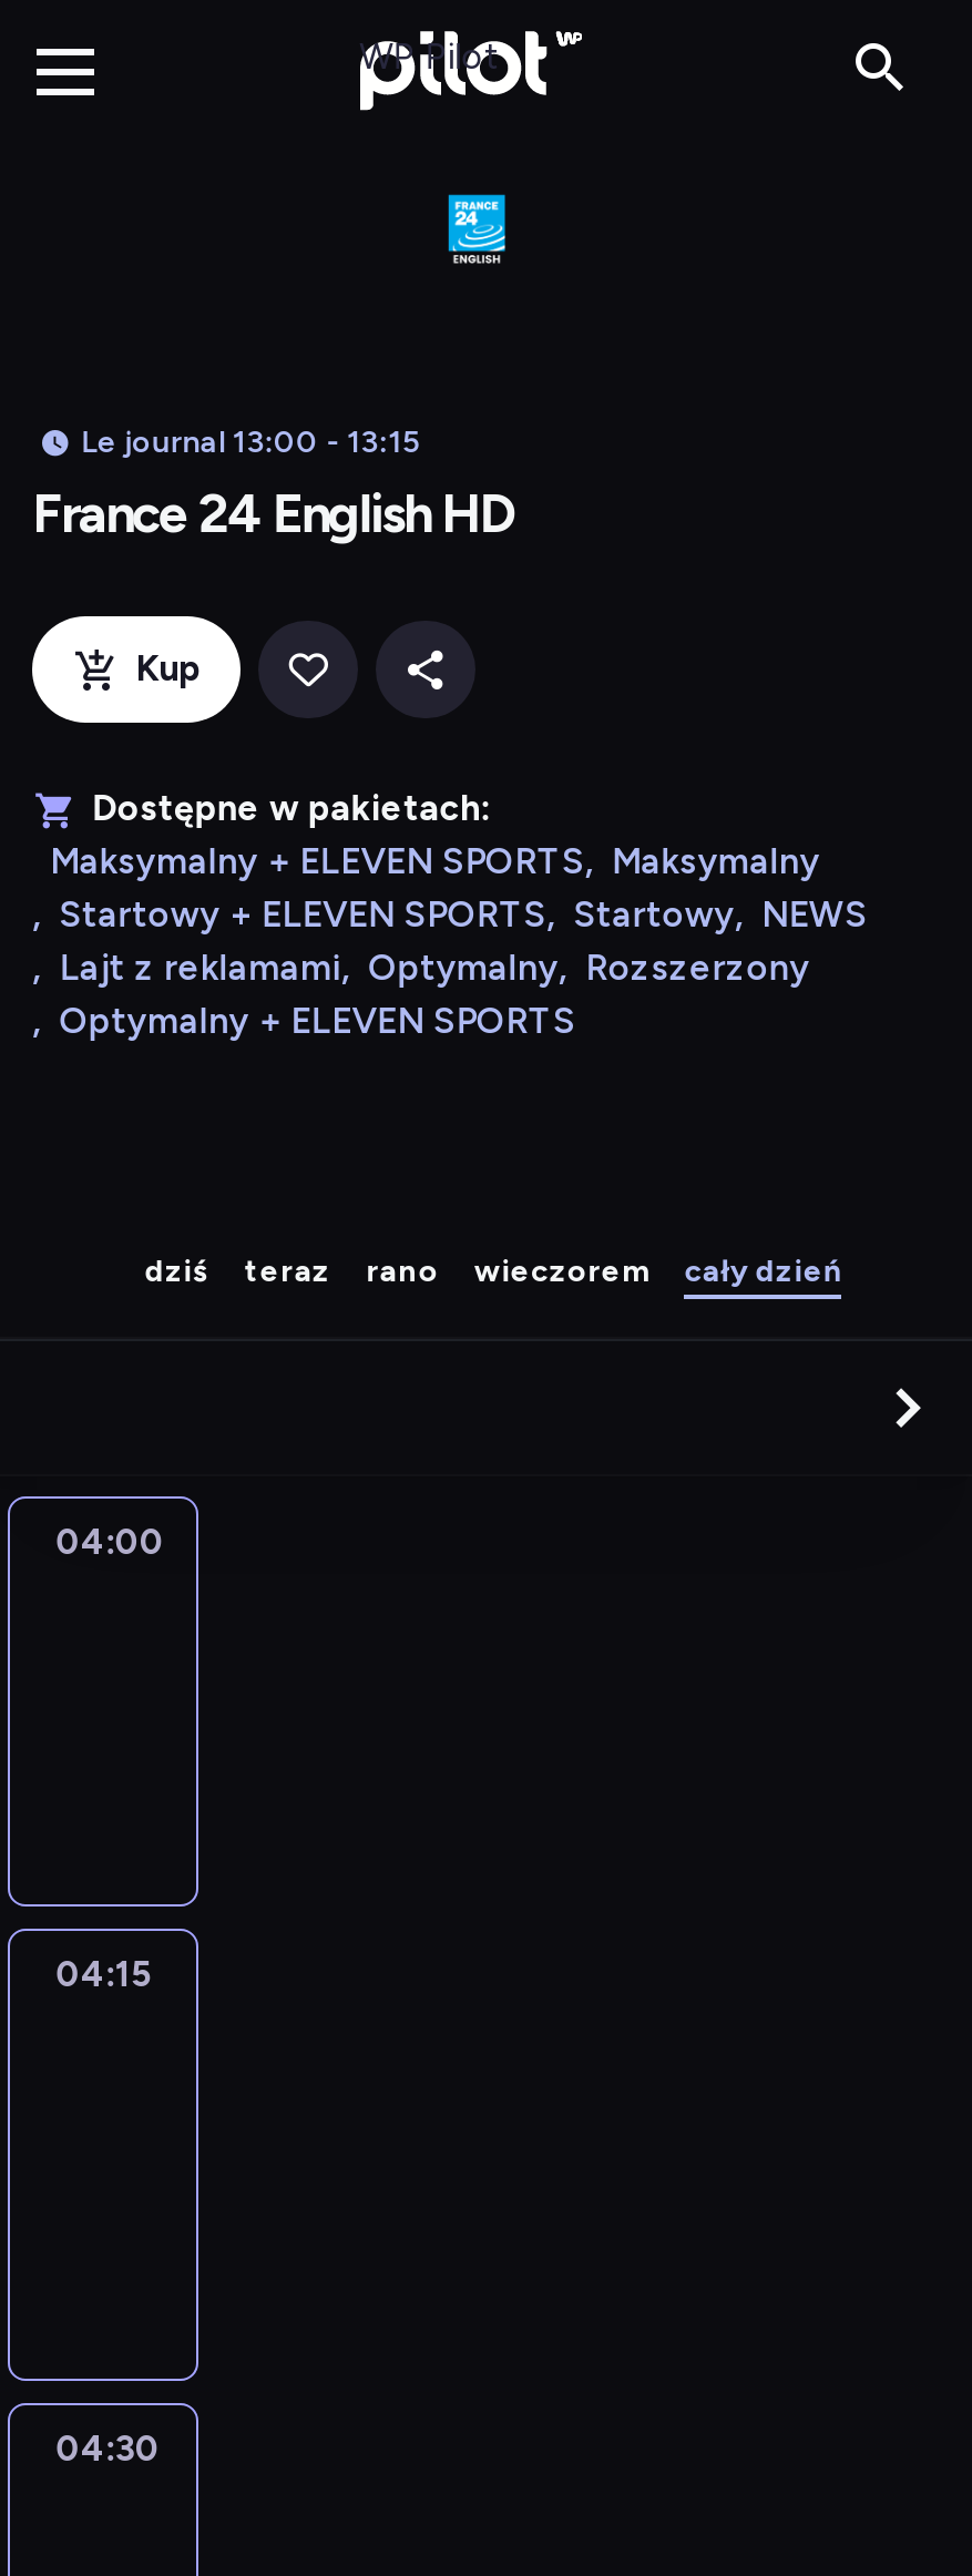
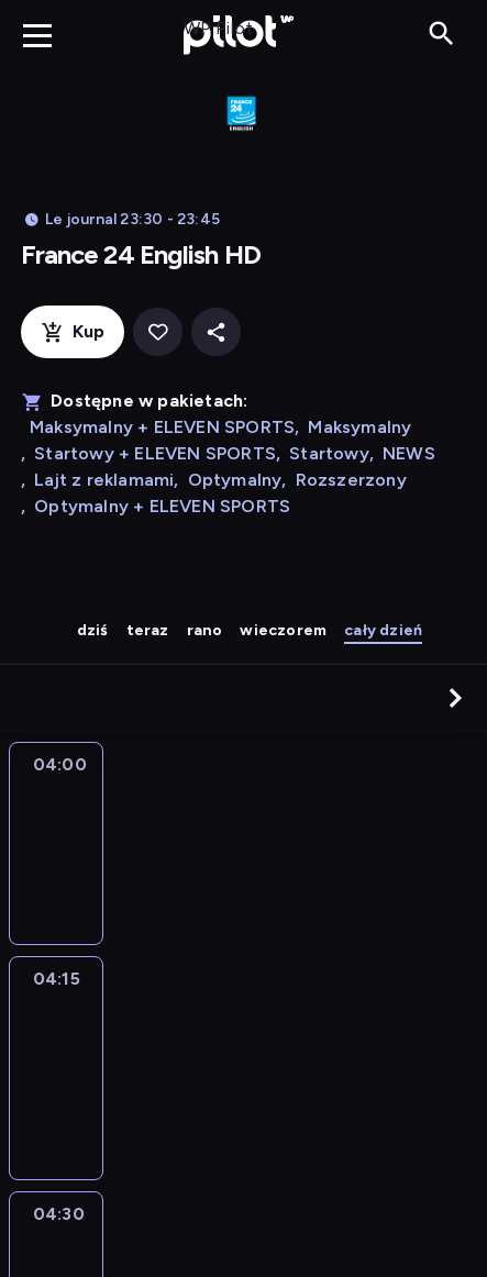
[81,423,420,461] Le journal 13:00 - 13:15 -> [45,210,220,229] Le journal 23:30 - 23:45

